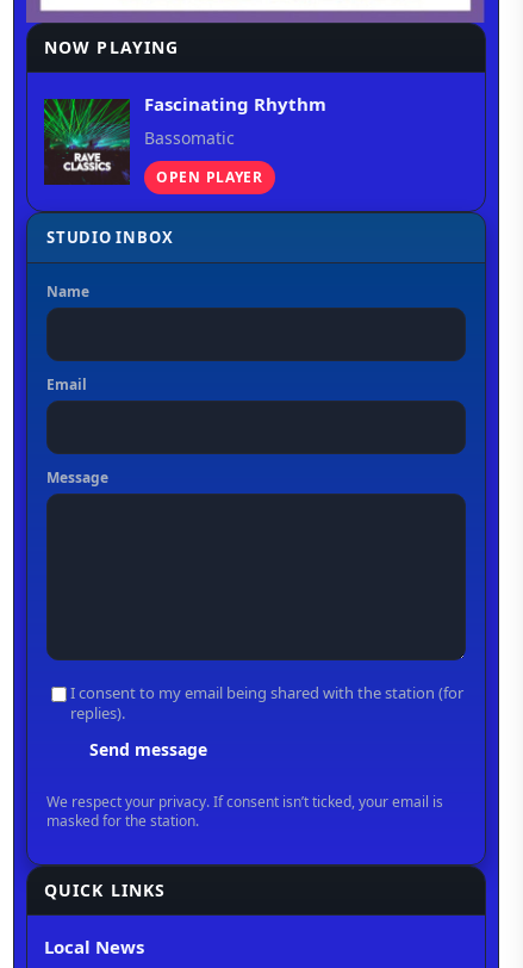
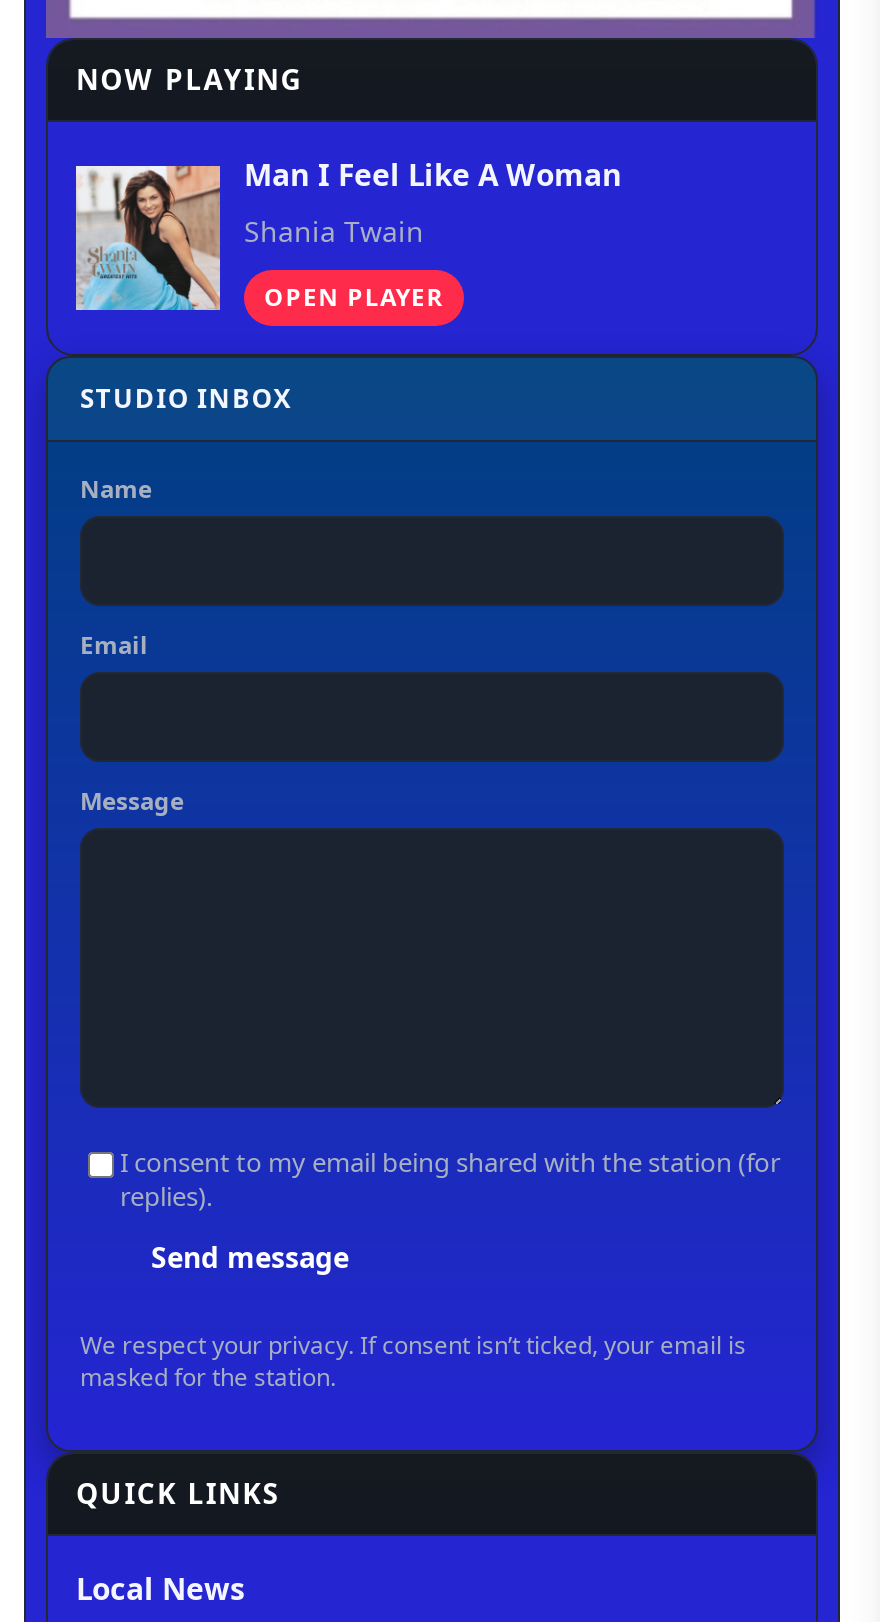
[43,92,326,186] [image] | Fascinating Rhythm | Bassomatic -> [74,154,622,312] [image] | Man I Feel Like A Woman | Shania Twain

